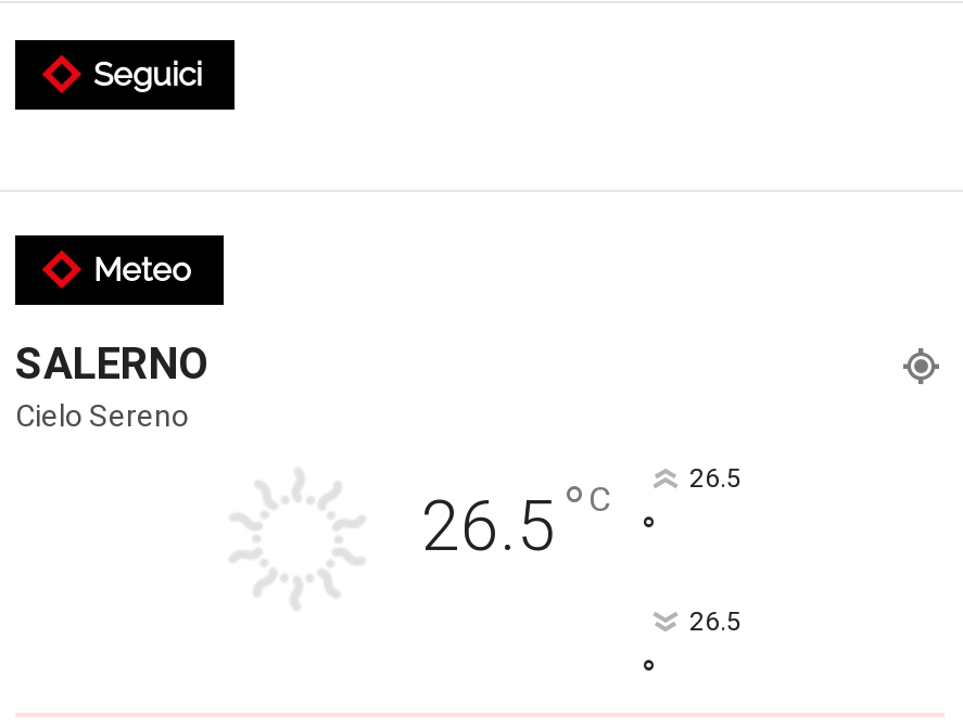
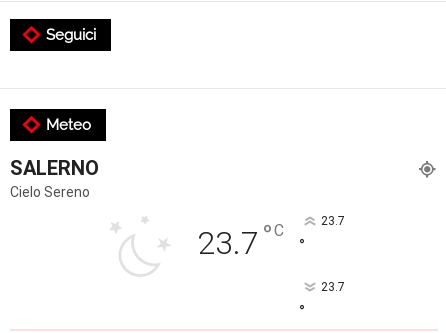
[421,473,610,568] 26.5 °C -> [197,218,284,262] 23.7 °C
[689,464,742,495] 26.5 -> [320,214,344,228] 23.7
[689,607,742,638] 26.5 -> [320,280,344,294] 23.7

